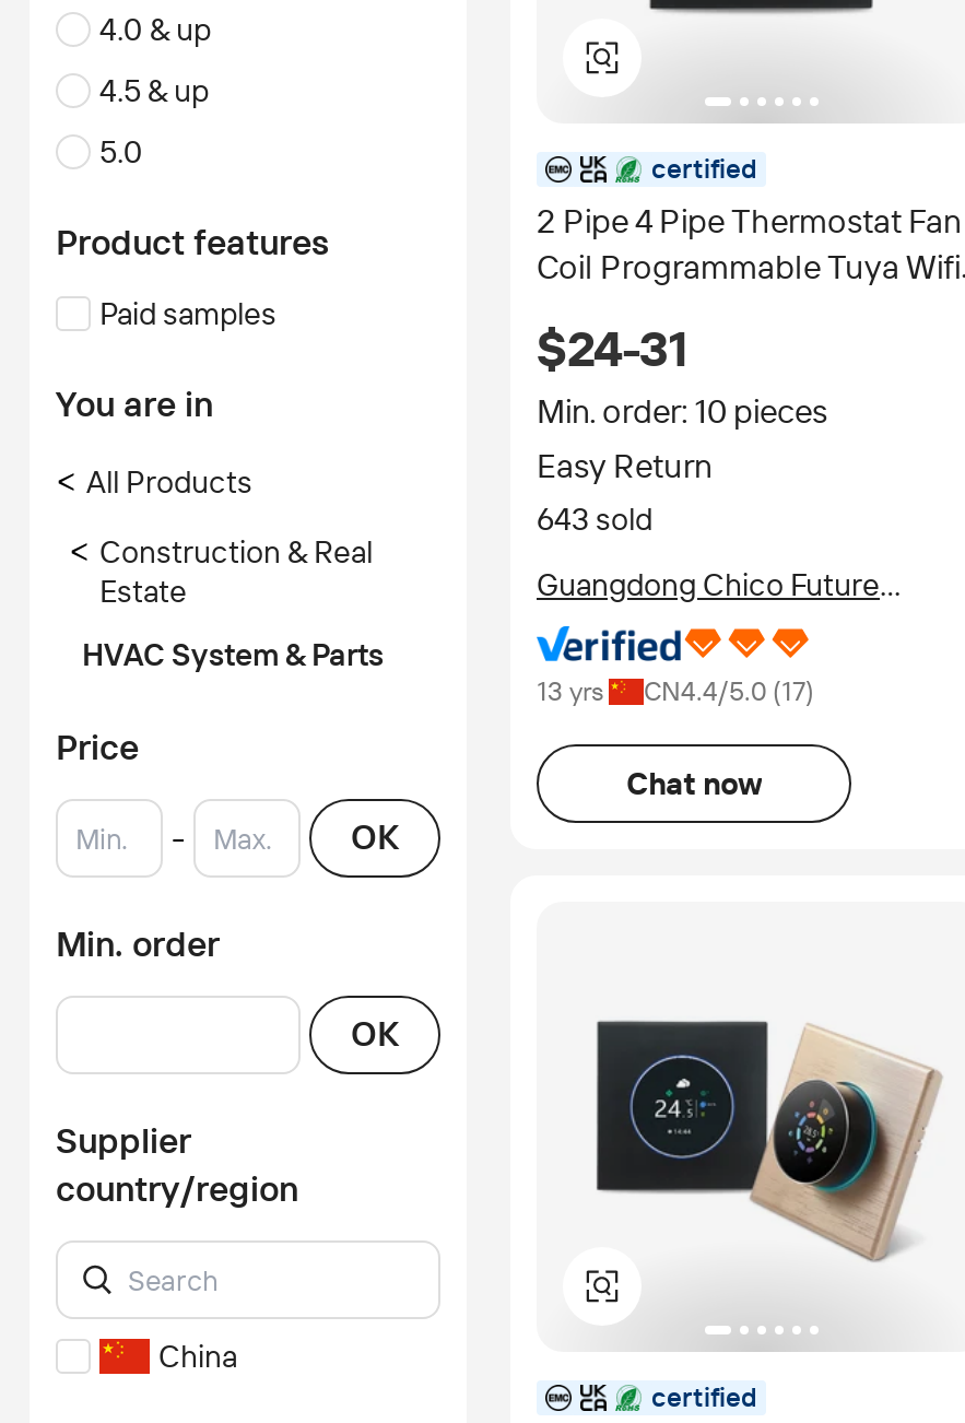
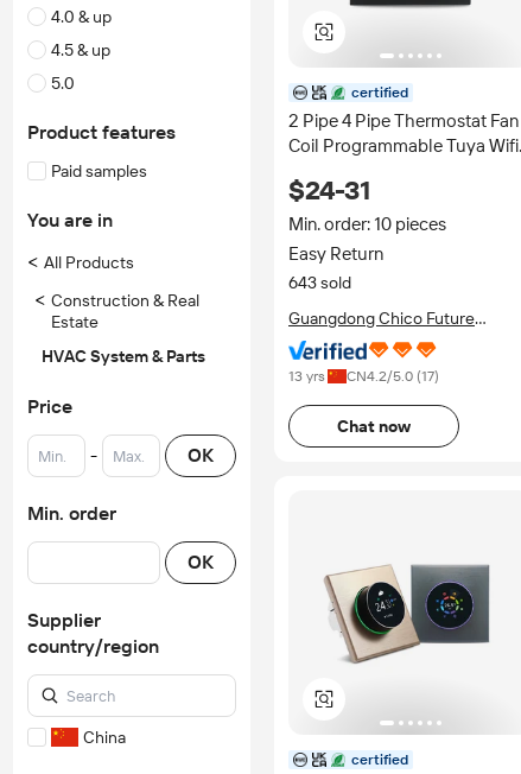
[537,677,814,707] 13 yrs CN4.4/5.0 (17) -> [288,368,439,385] 13 yrs CN4.2/5.0 (17)
[593,1020,943,1262] [image] -> [320,556,508,685] [image]

